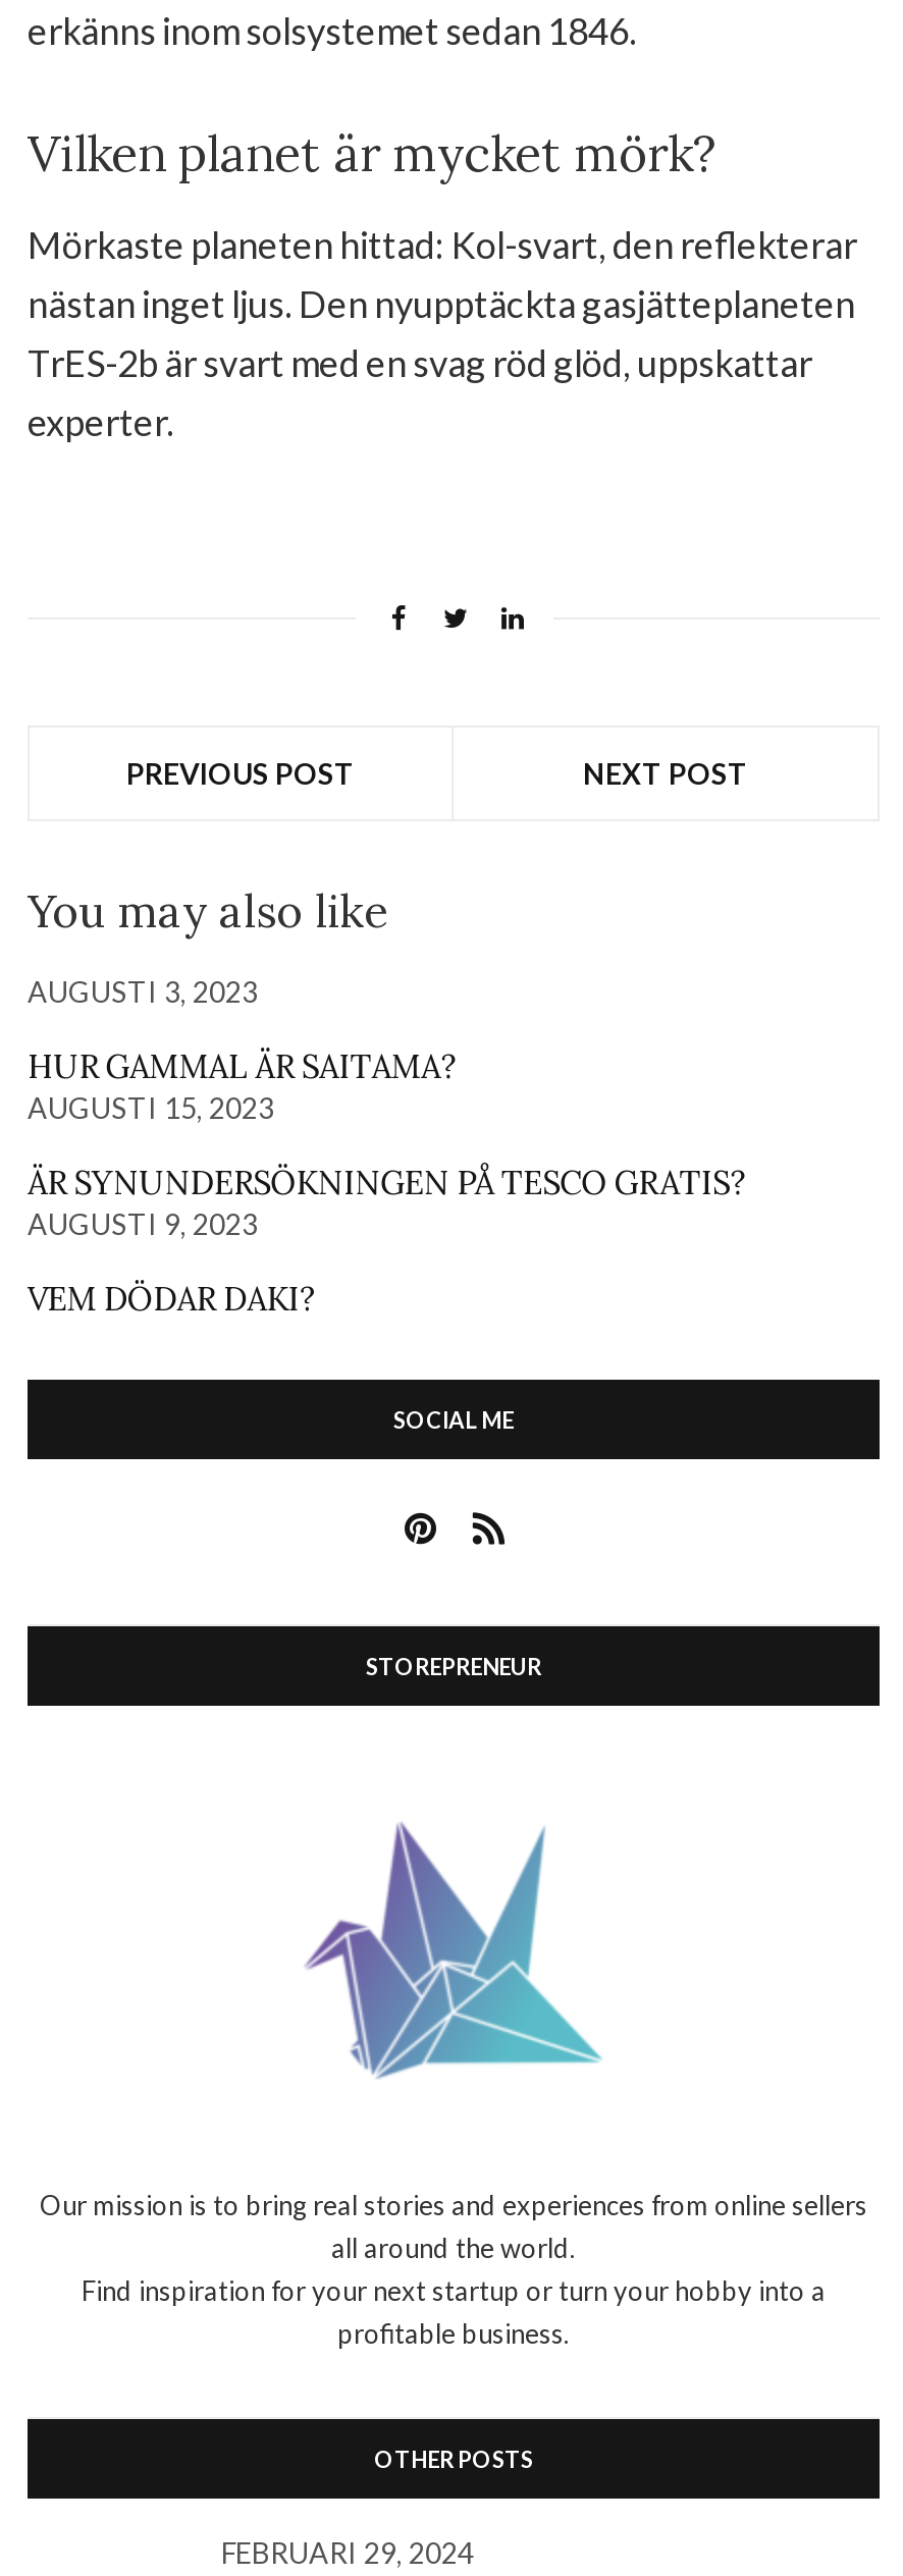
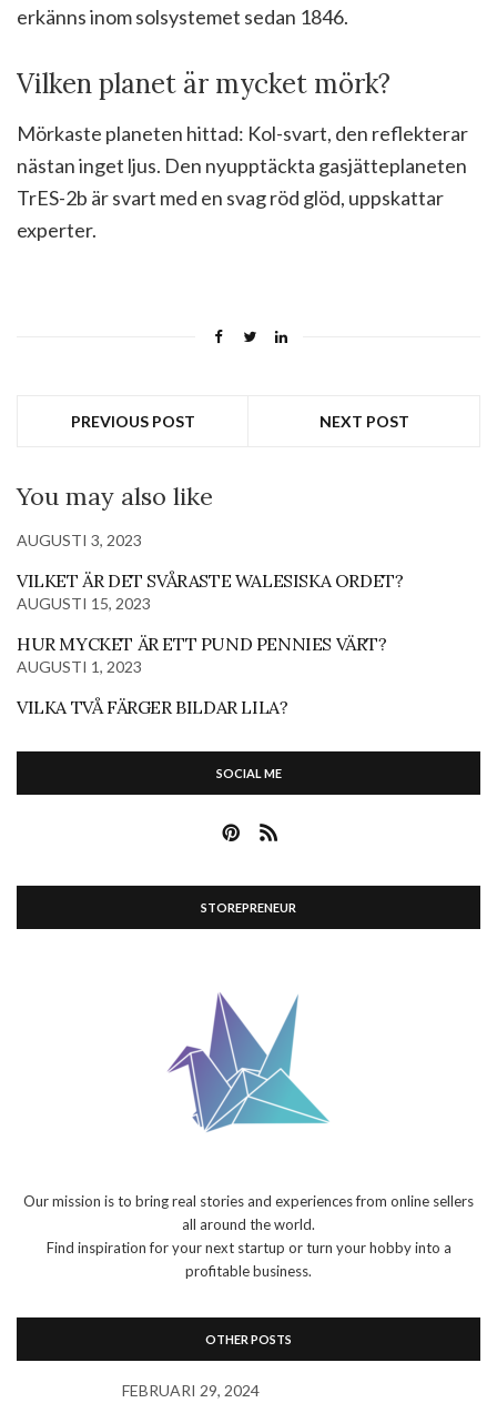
[28,1045,456,1086] HUR GAMMAL ÄR SAITAMA? -> [17,569,403,592] VILKET ÄR DET SVÅRASTE WALESISKA ORDET?
[28,1161,745,1241] ÄR SYNUNDERSÖKNINGEN PÅ TESCO GRATIS? | AUGUSTI 9, 2023 -> [17,633,387,676] HUR MYCKET ÄR ETT PUND PENNIES VÄRT? | AUGUSTI 1, 2023
[28,1278,315,1318] VEM DÖDAR DAKI? -> [17,696,288,718] VILKA TVÅ FÄRGER BILDAR LILA?

